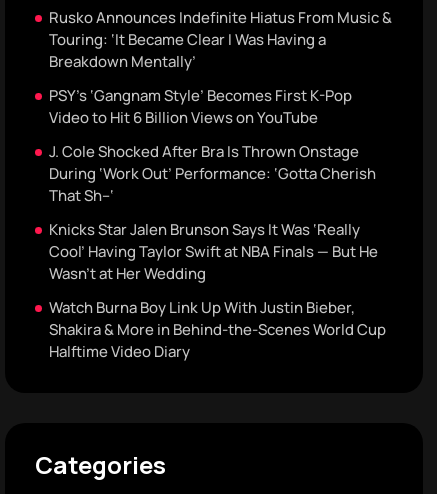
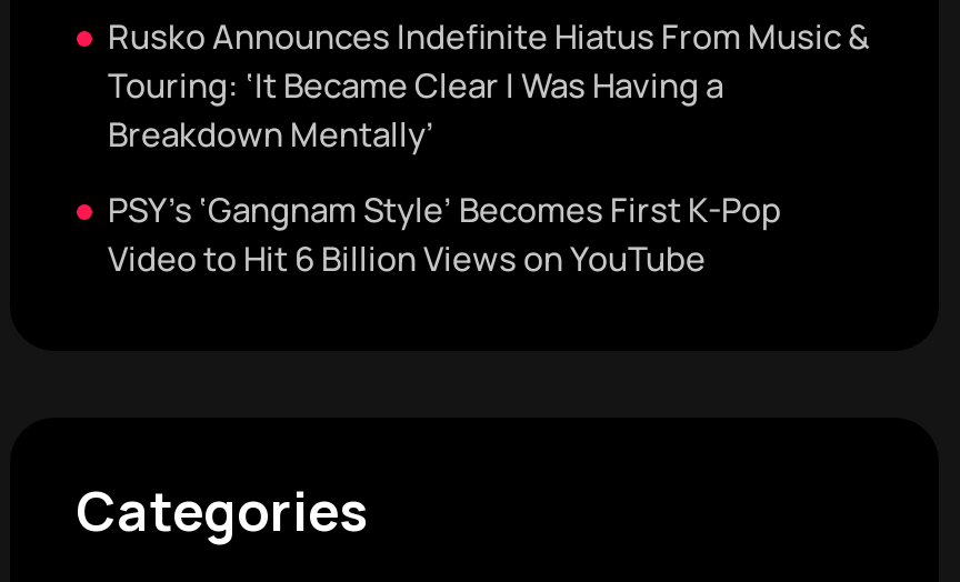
[49,141,386,362] J. Cole Shocked After Bra Is Thrown Onstage | During ‘Work Out’ Performance: ‘Gotta Cherish | That Sh–‘ | Knicks Star Jalen Brunson Says It Was ‘Really | Cool’ Having Taylor Swift at NBA Finals — But He | Wasn’t at Her Wedding | Watch Burna Boy Link Up With Justin Bieber, | Shakira & More in Behind-the-Scenes World Cup | Halftime Video Diary -> none

